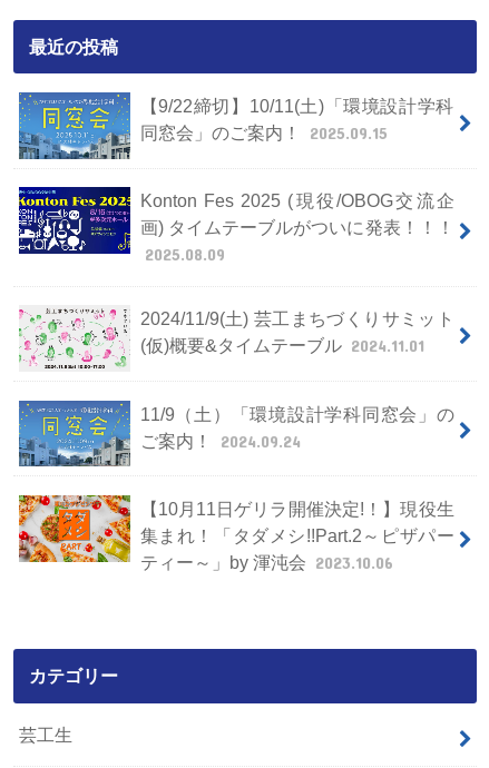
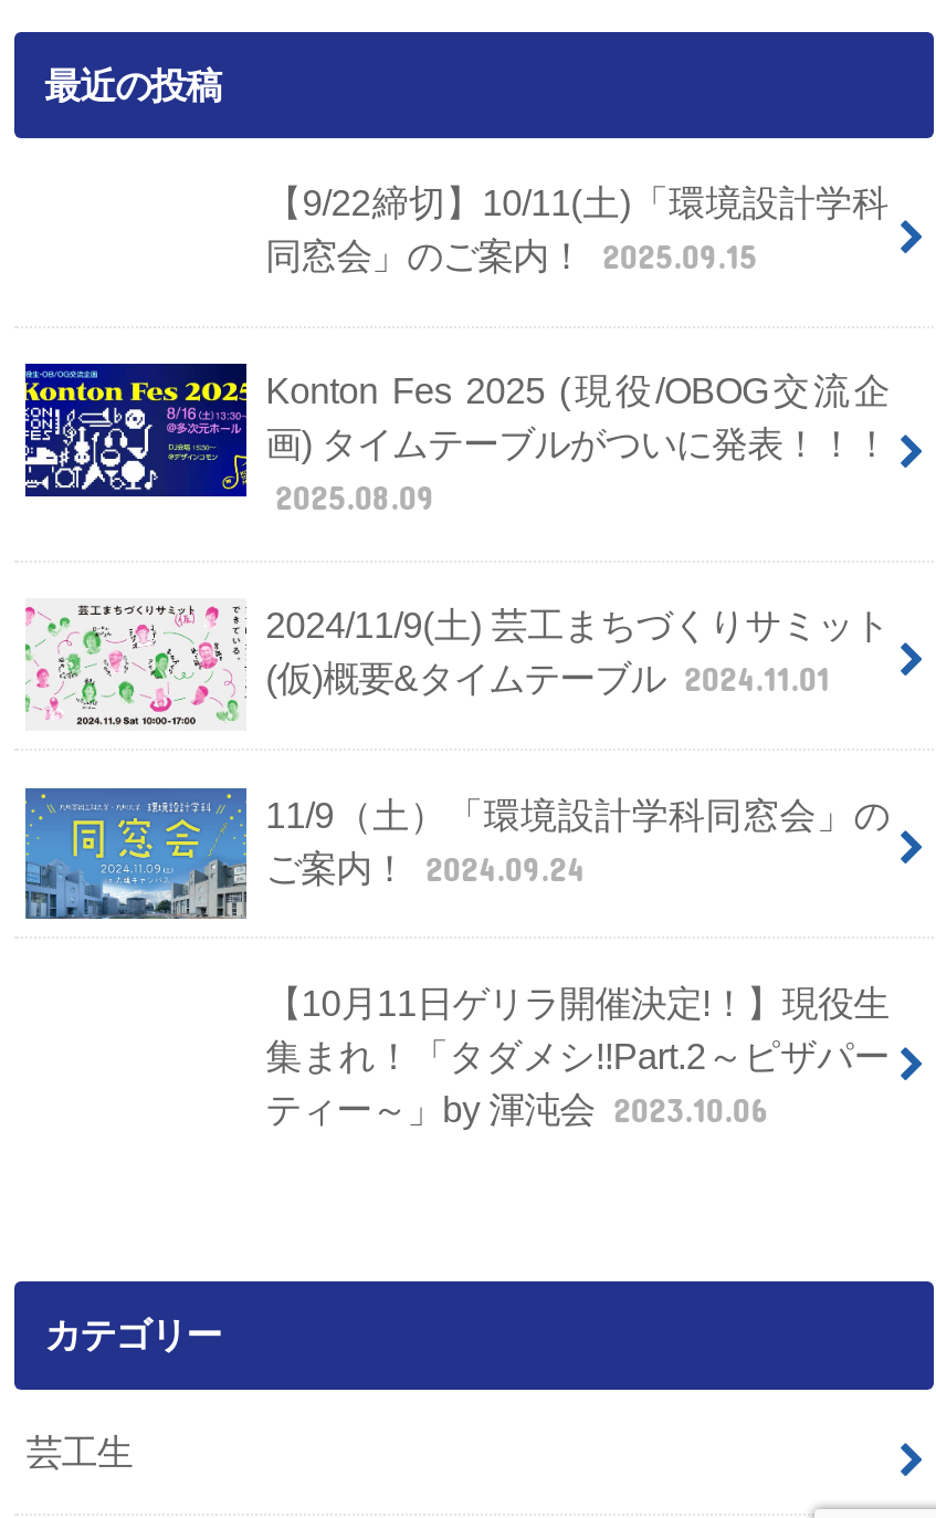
[18,91,131,160] [image] -> none
[18,494,131,563] [image] -> none

